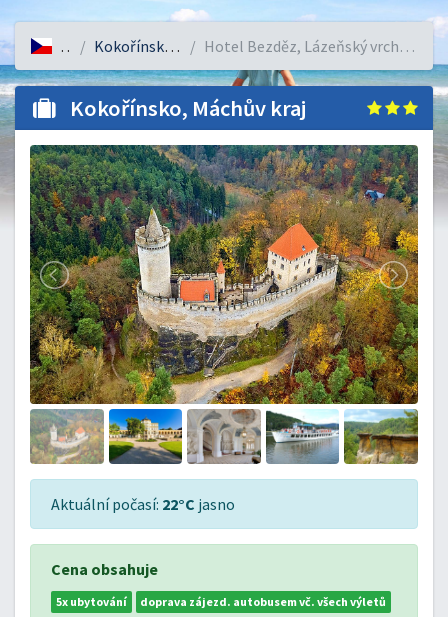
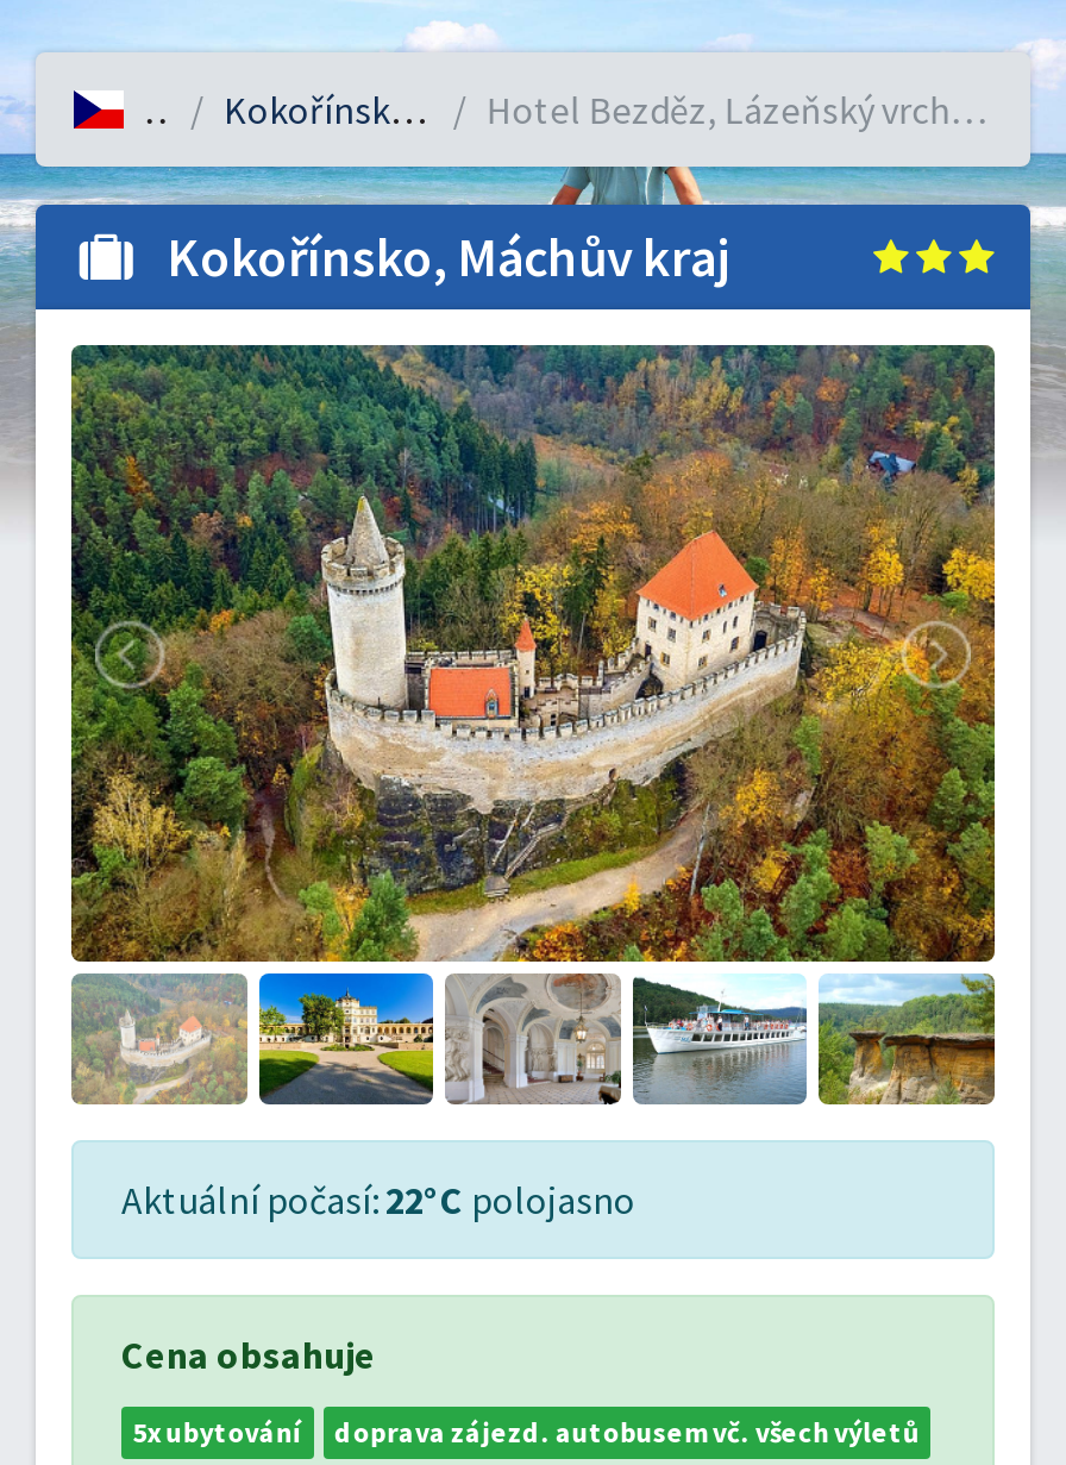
[51,494,235,514] Aktuální počasí: 22°C jasno -> [121,1177,635,1224] Aktuální počasí: 22°C polojasno

